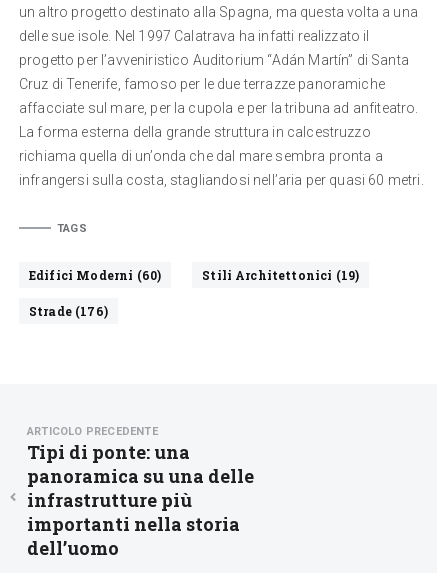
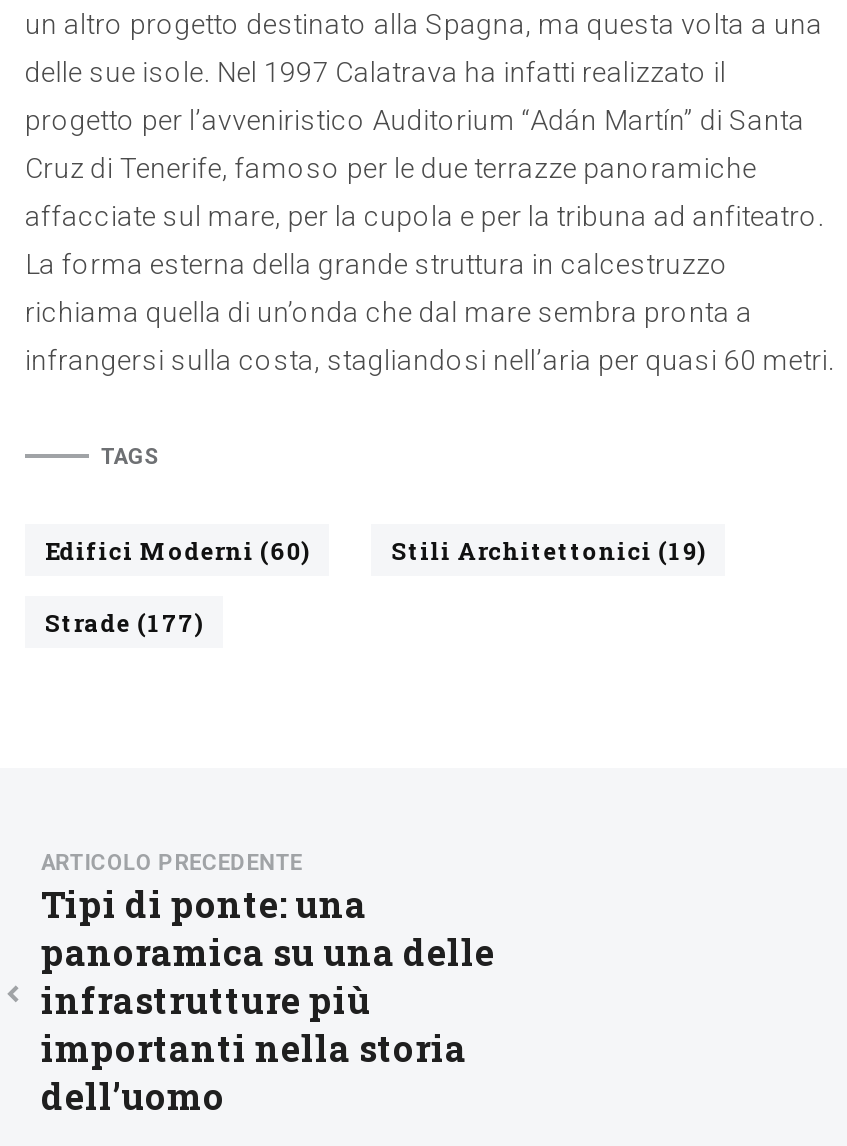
[29,303,108,319] Strade (176) -> [45,606,203,638] Strade (177)

